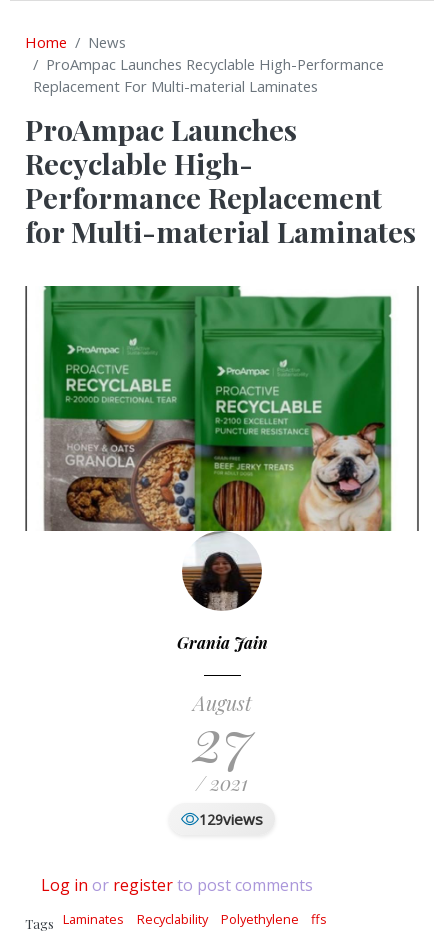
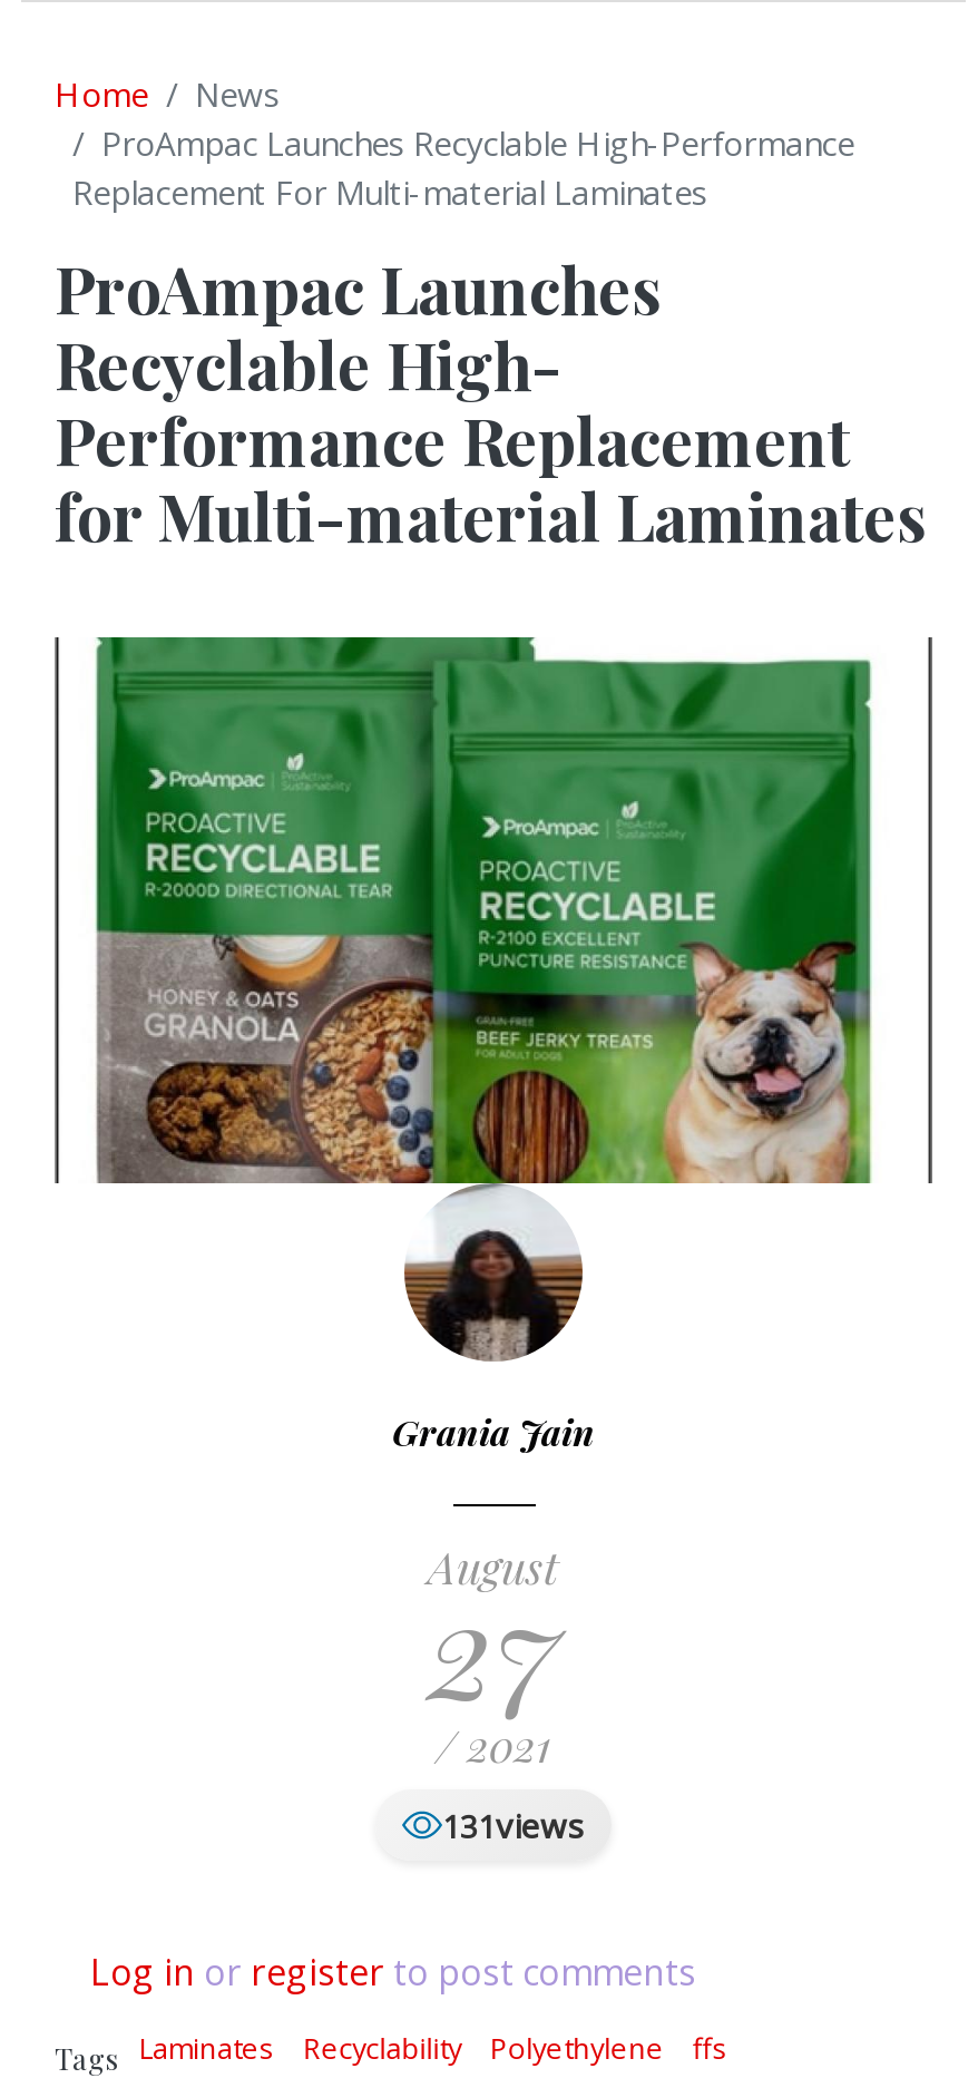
[199,809,263,829] 129views -> [442,1804,585,1848] 131views

